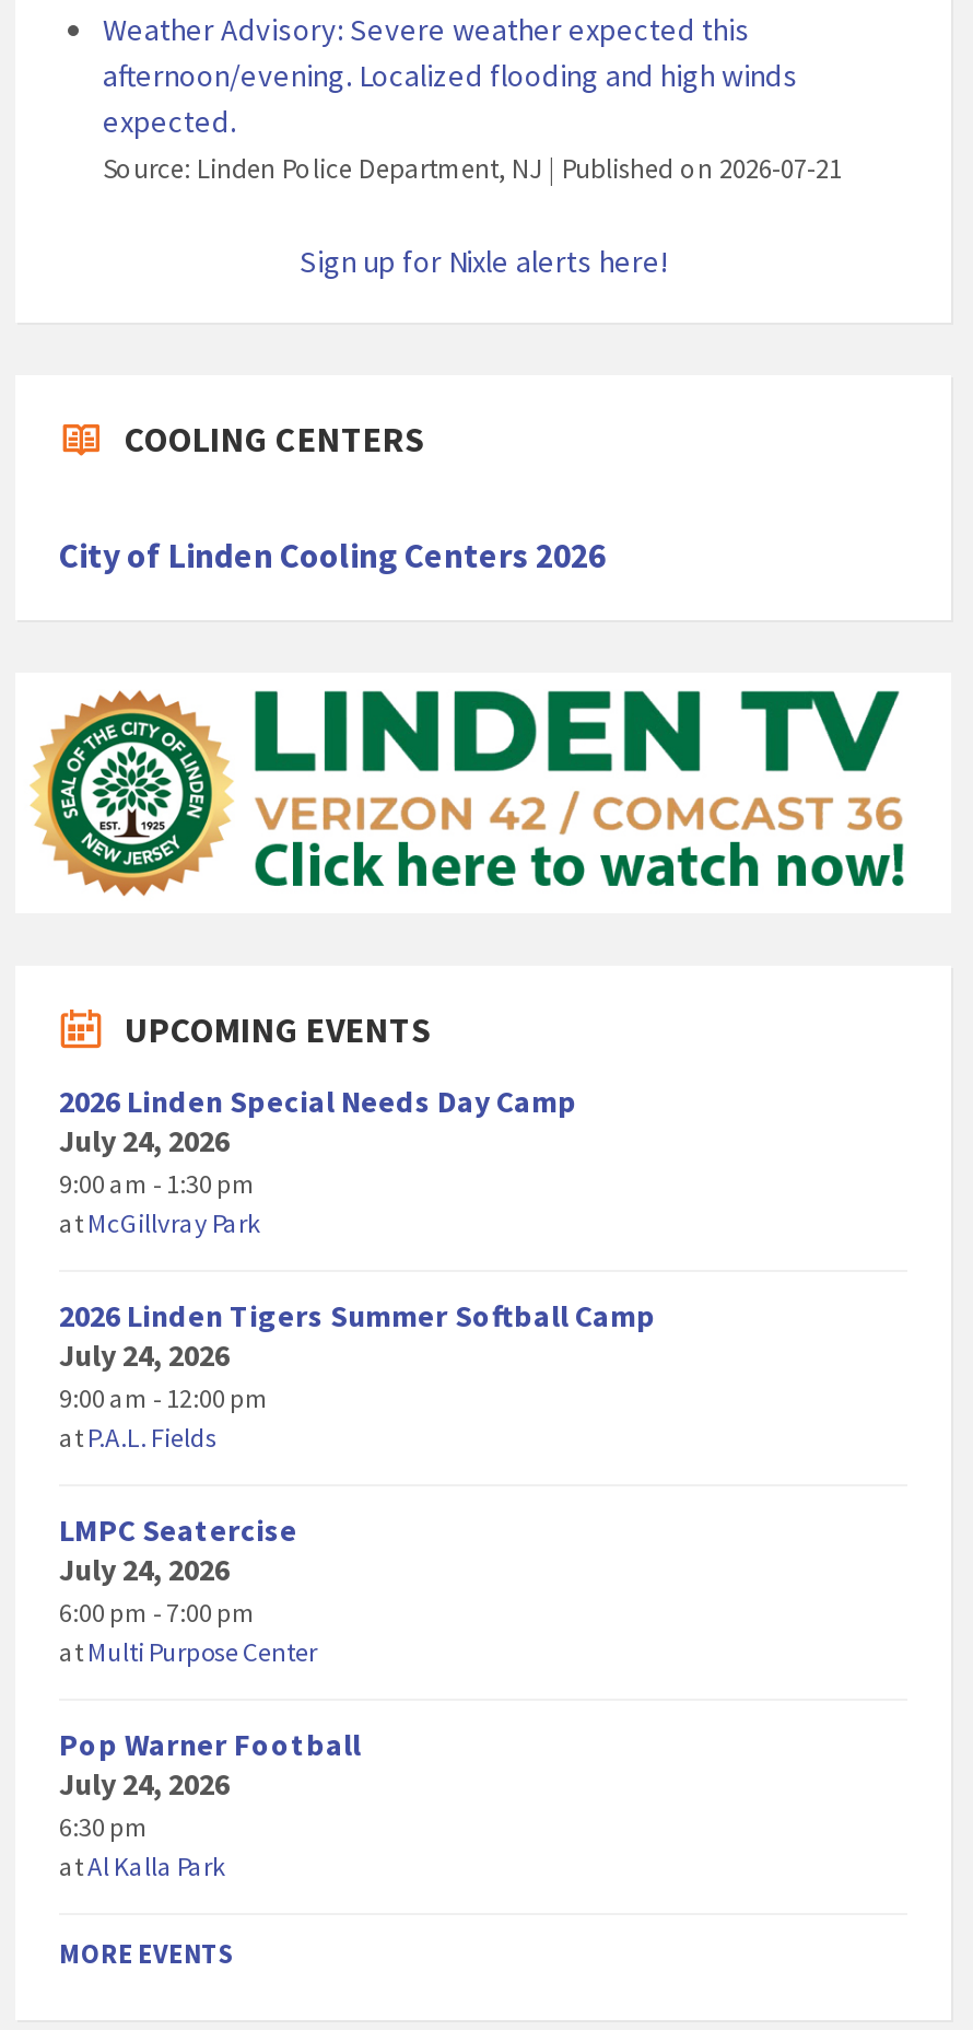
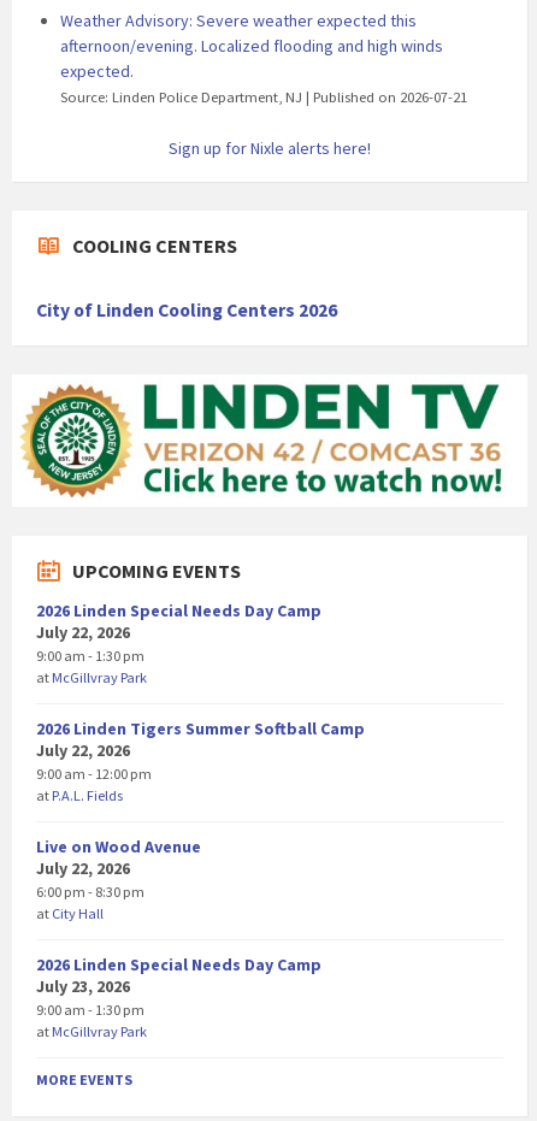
[59,1121,230,1161] July 24, 2026 -> [36,622,130,643] July 22, 2026
[59,1336,230,1375] July 24, 2026 -> [36,740,130,761] July 22, 2026
[59,1511,317,1668] LMPC Seatercise | July 24, 2026 | 6:00 pm - 7:00 pm | at Multi Purpose Center -> [36,836,201,923] Live on Wood Avenue | July 22, 2026 | 6:00 pm - 8:30 pm | at City Hall
[59,1725,361,1883] Pop Warner Football | July 24, 2026 | 6:30 pm | atAl Kalla Park -> [36,954,321,1041] 2026 Linden Special Needs Day Camp | July 23, 2026 | 9:00 am - 1:30 pm | atMcGillvray Park

